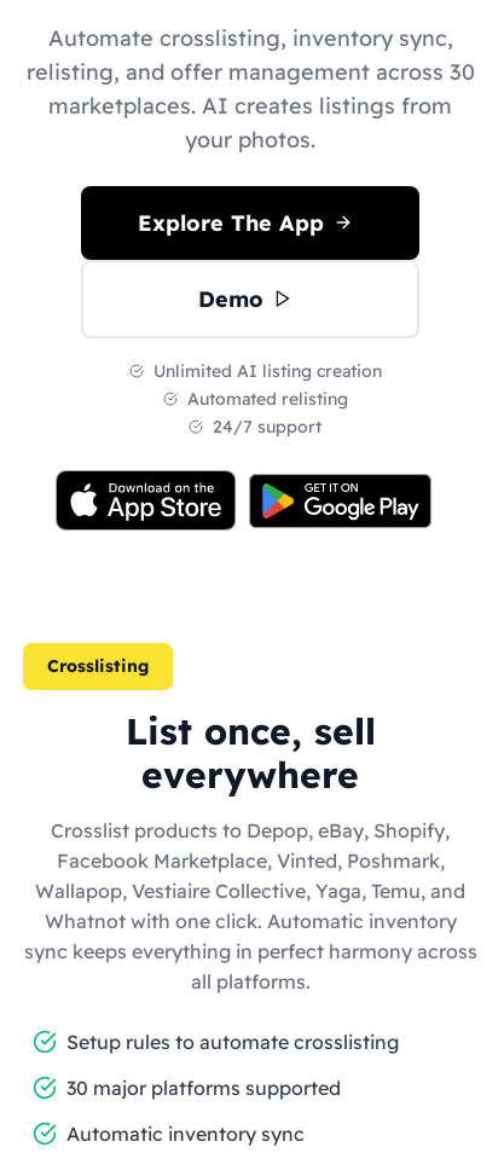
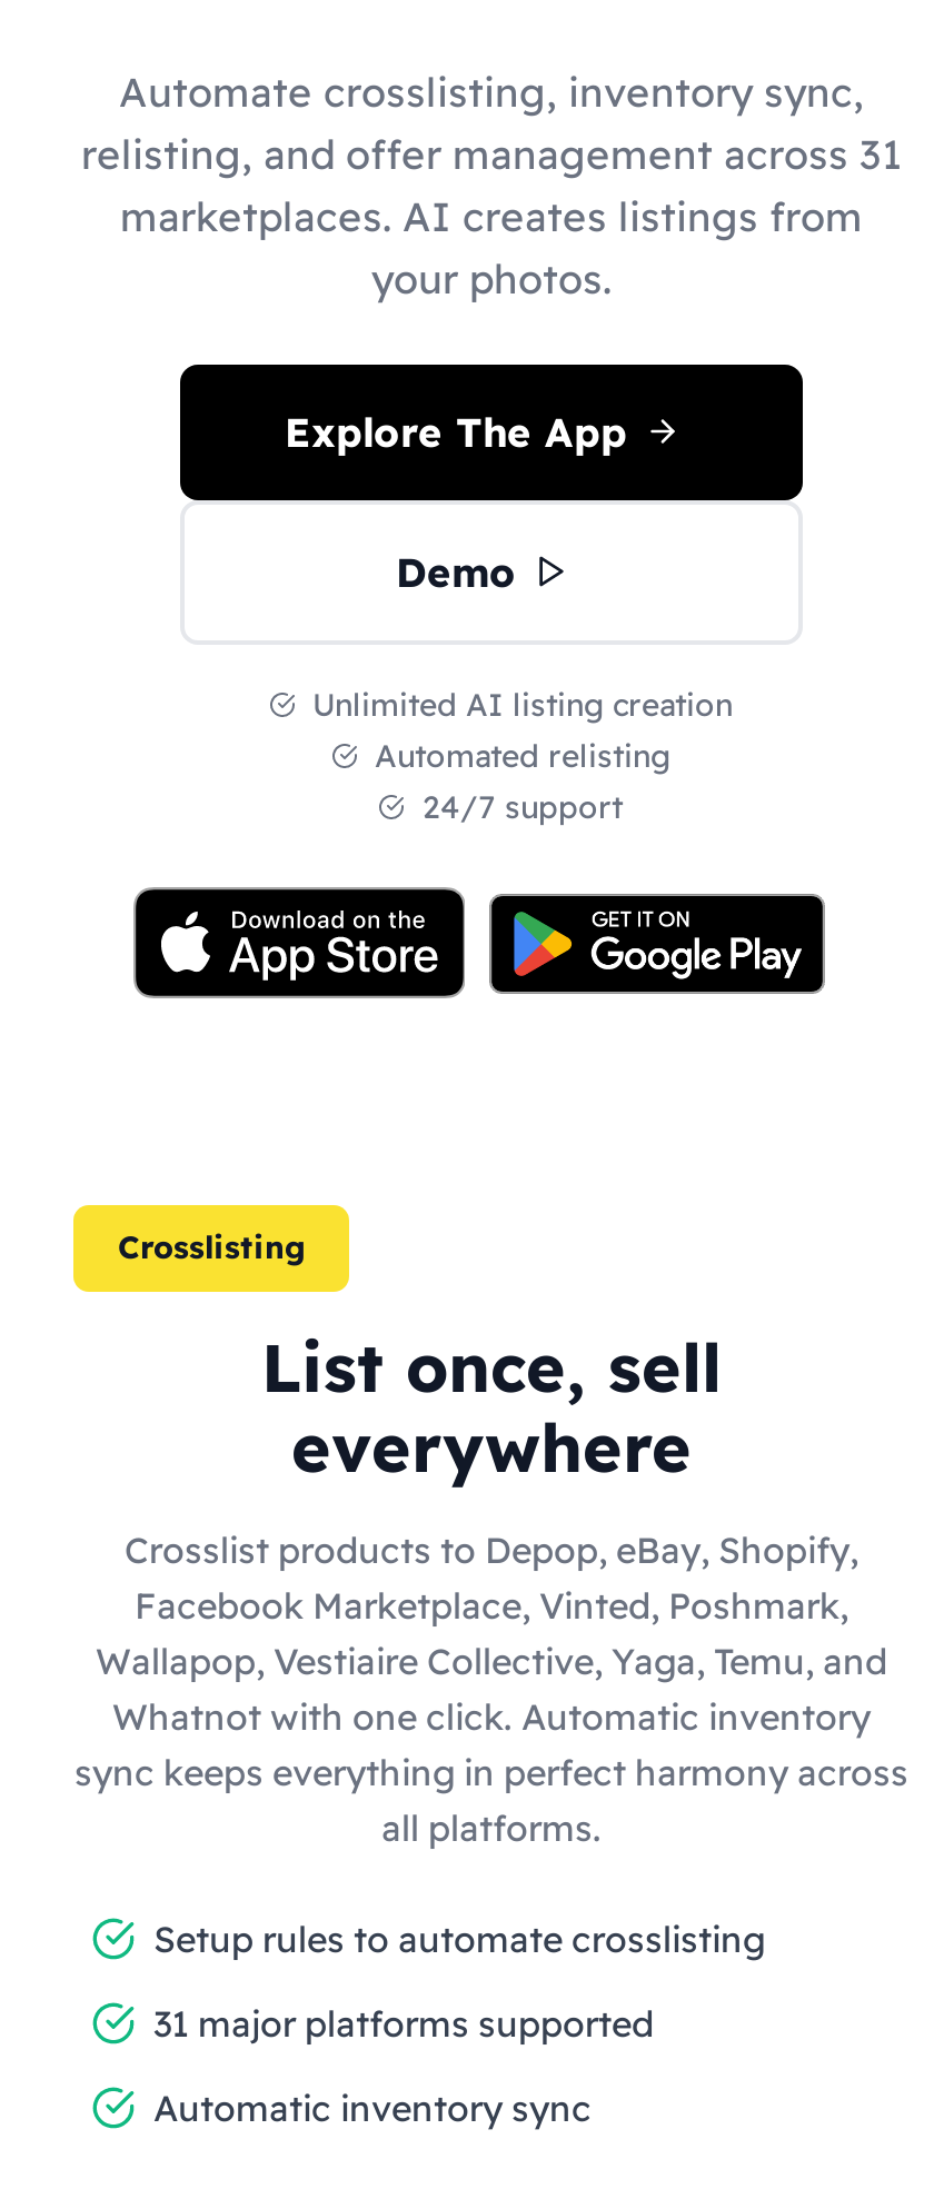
[26,57,474,85] relisting, and offer management across 30 -> [81,128,902,179] relisting, and offer management across 31
[66,1075,341,1099] 30 major platforms supported -> [153,2000,654,2044] 31 major platforms supported

